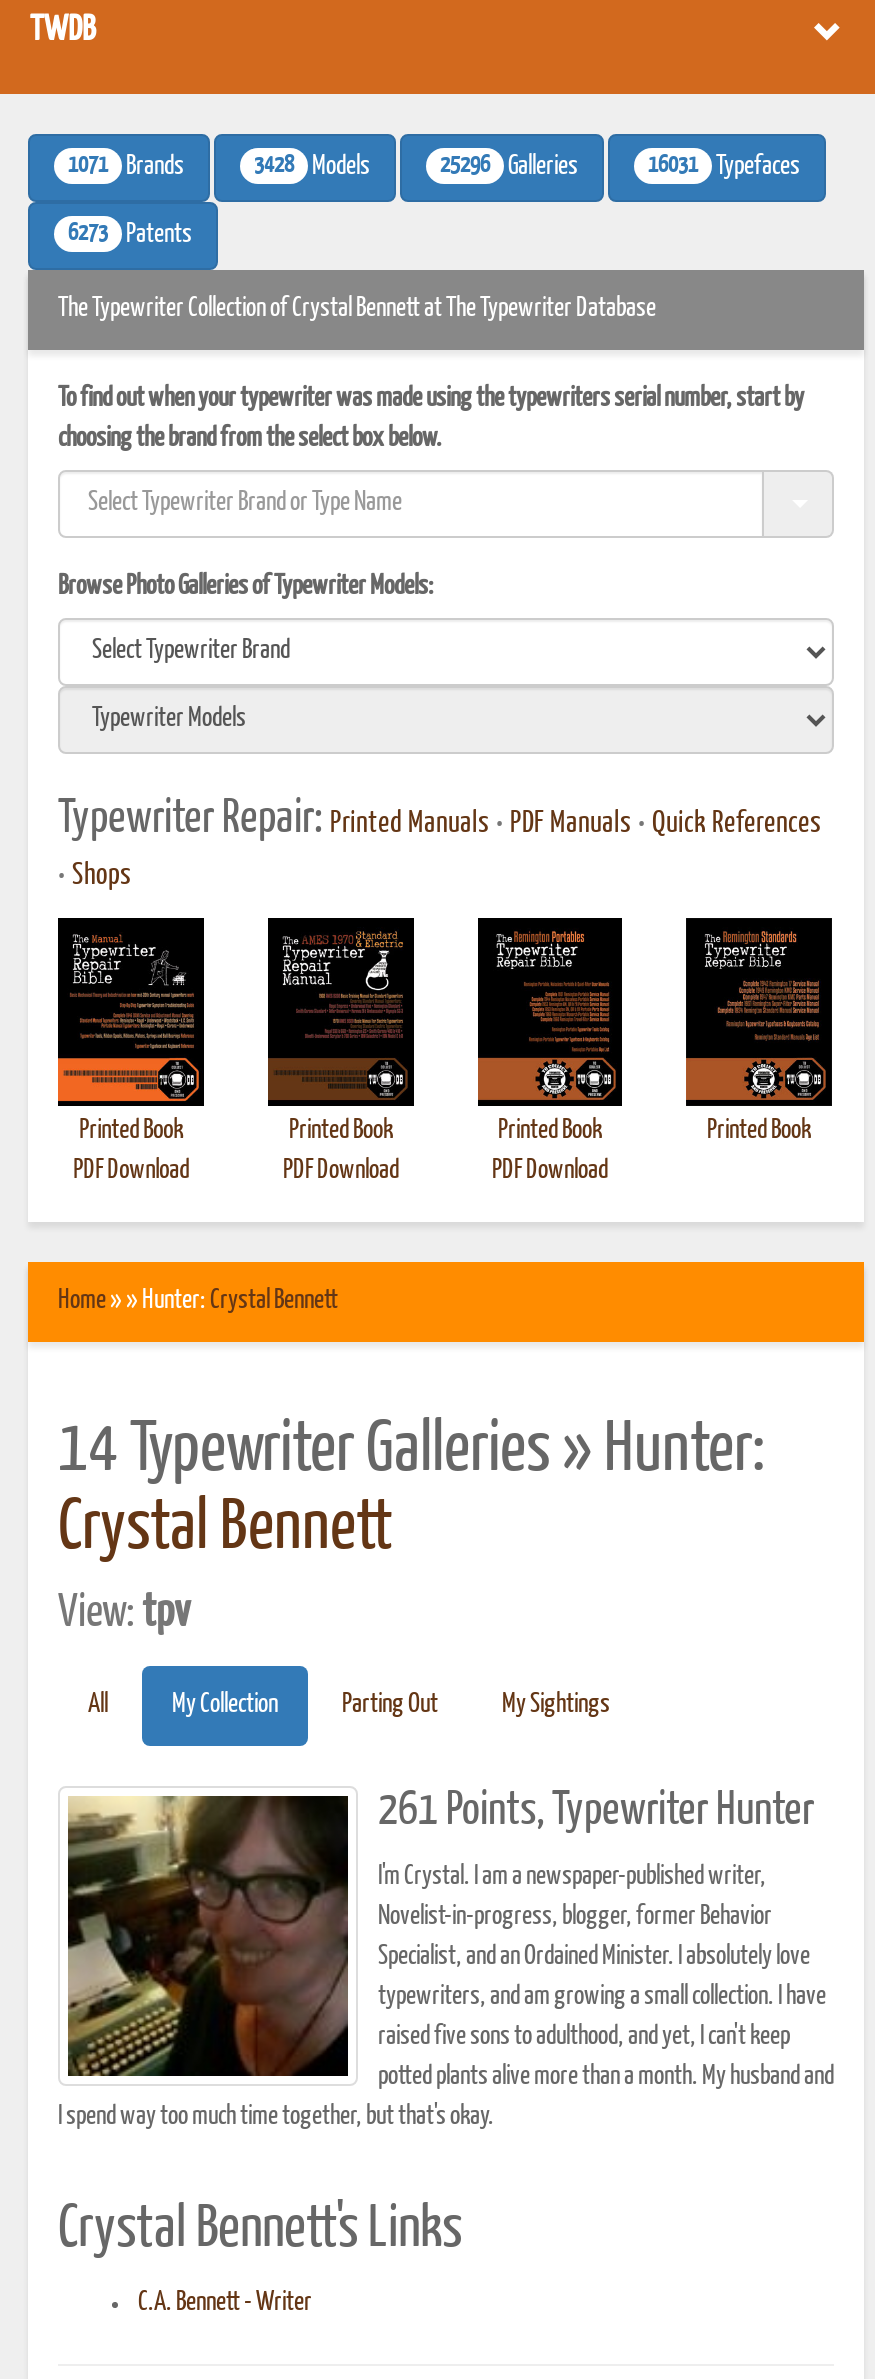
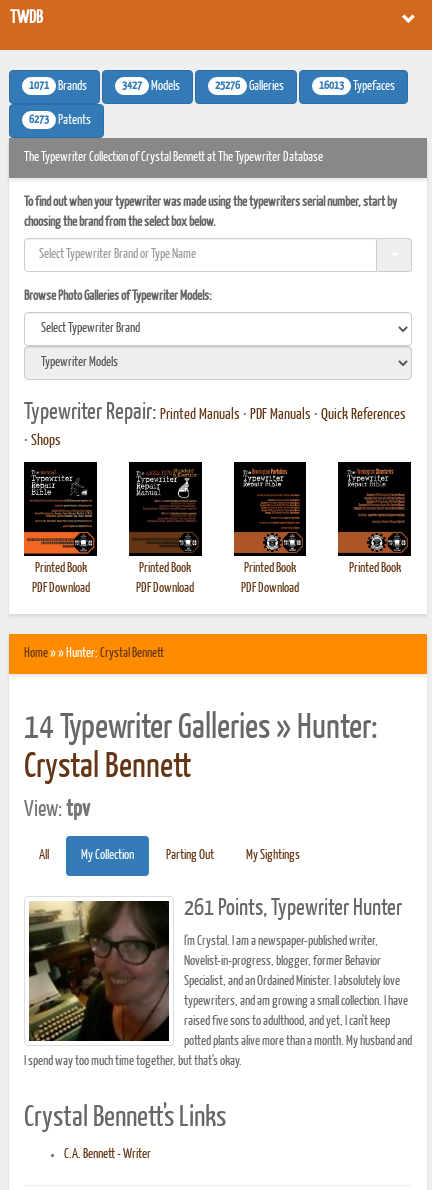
[254,153,370,180] 3428 Models -> [122,79,180,93] 3427 Models
[440,153,578,180] 25296 Galleries -> [215,79,284,93] 25276 Galleries
[648,153,800,180] 16031 Typefaces -> [319,79,395,93] 16013 Typefaces

